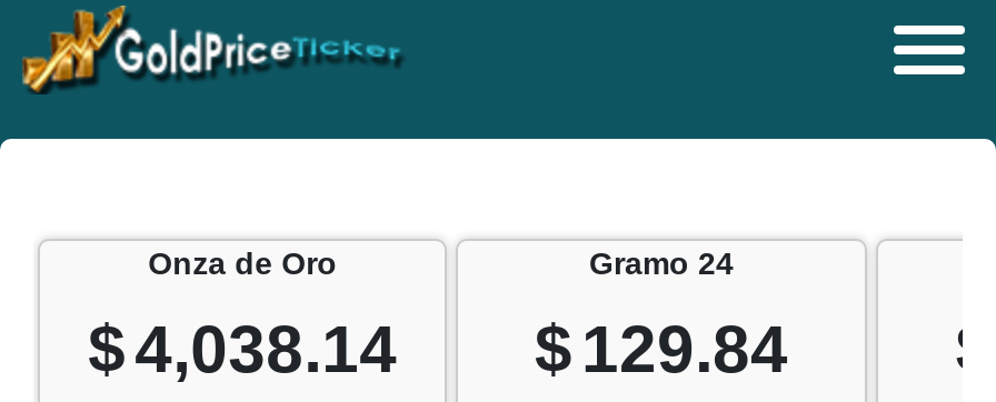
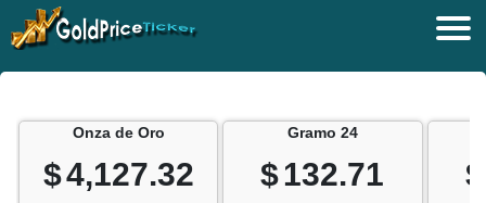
[88,312,397,385] $ 4,038.14 -> [43,156,194,192] $ 4,127.32
[535,312,788,385] $ 129.84 -> [261,156,385,192] $ 132.71

